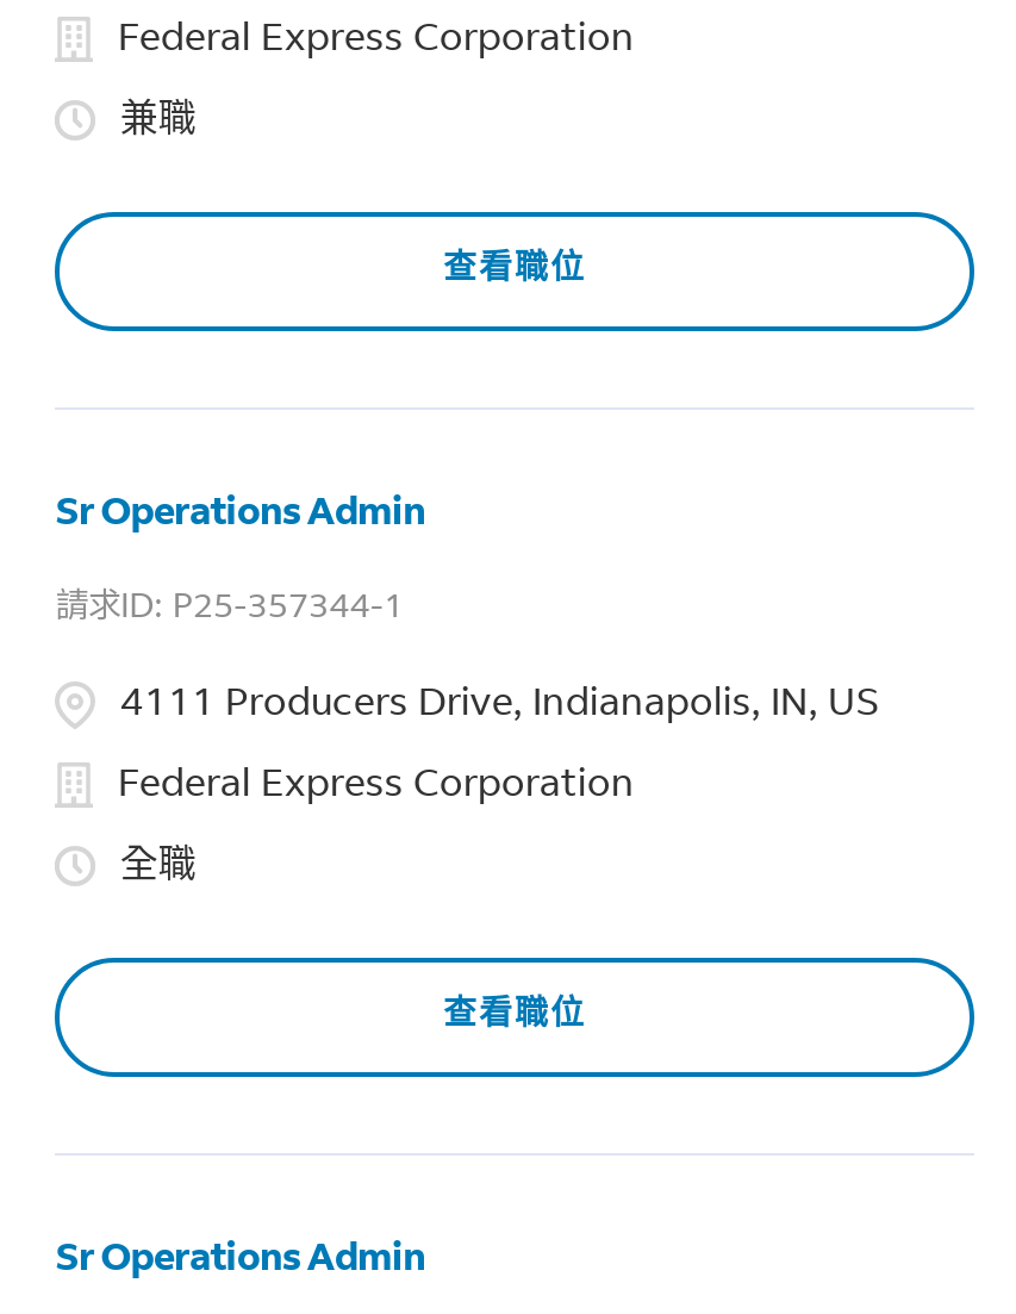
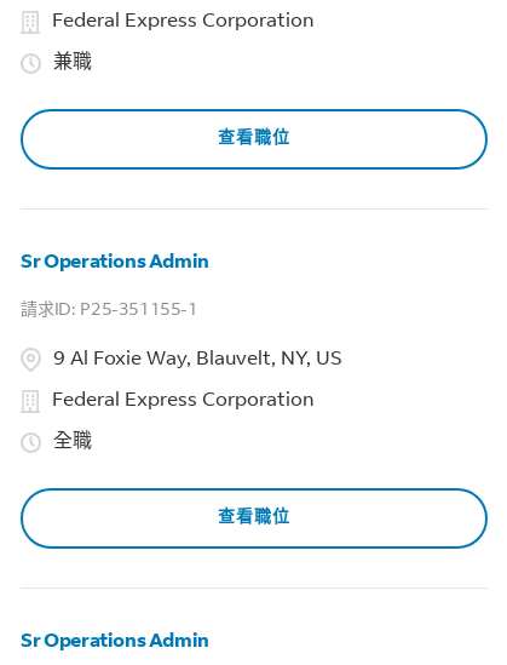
[172,592,404,625] P25-357344-1 -> [80,303,198,320] P25-351155-1
[120,685,880,723] 4111 Producers Drive, Indianapolis, IN, US -> [54,351,343,370] 9 Al Foxie Way, Blauvelt, NY, US

